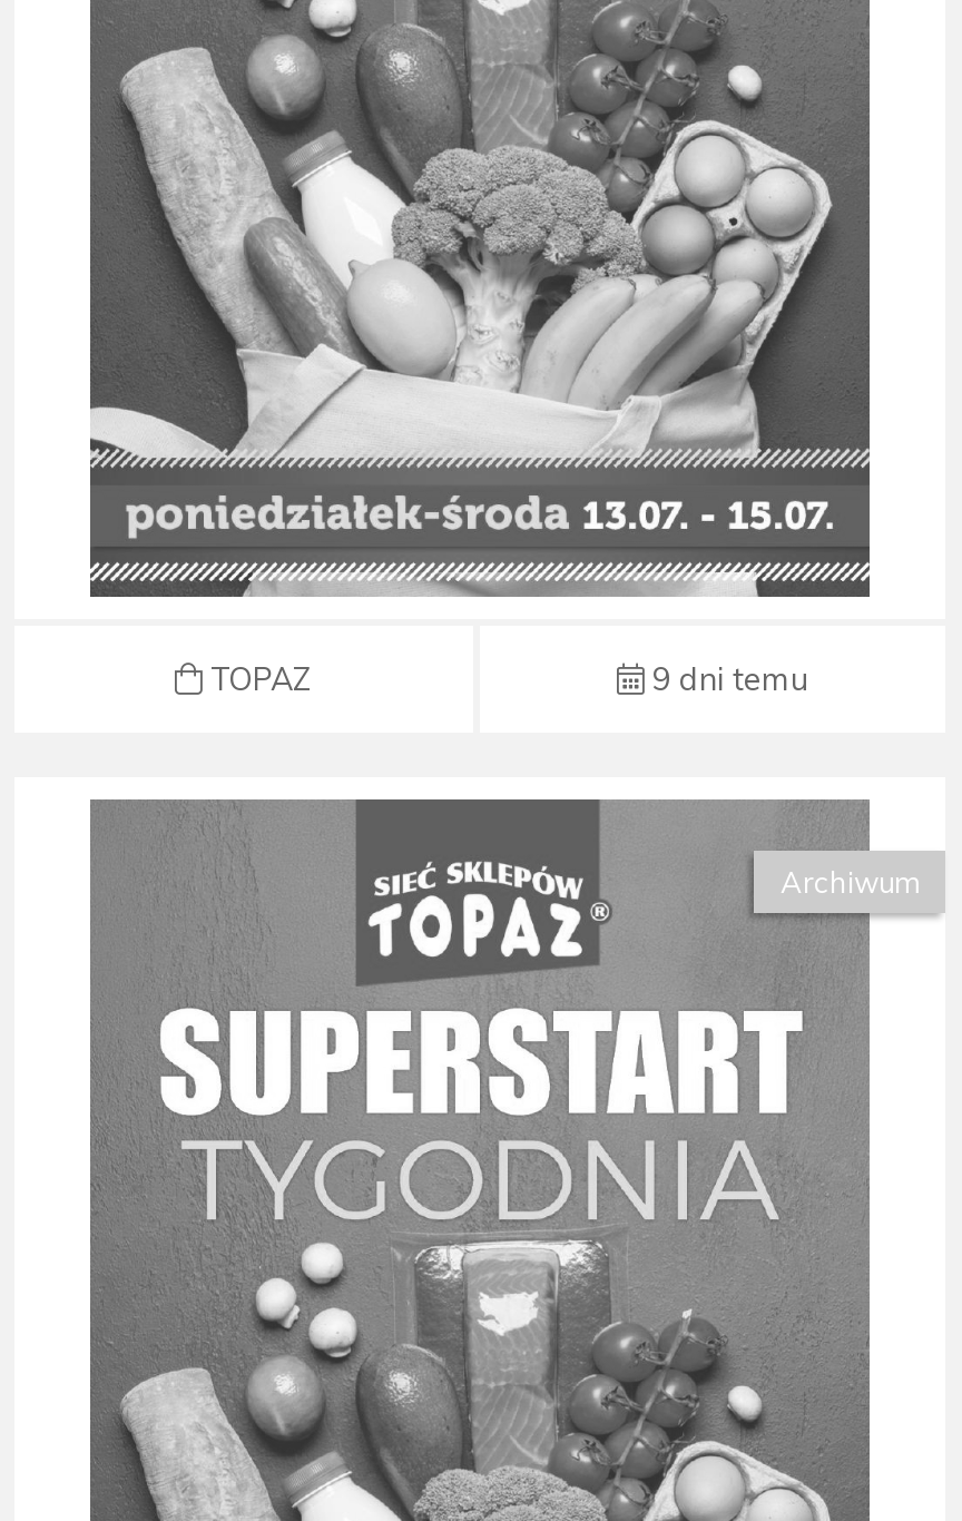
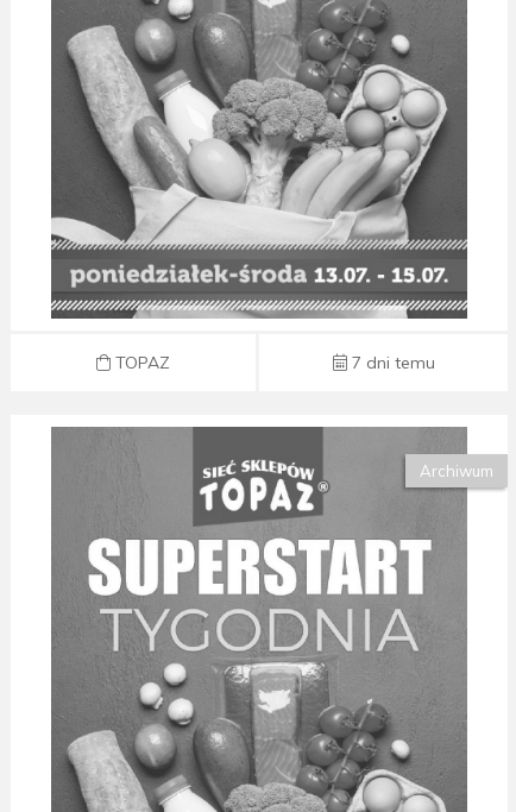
[644,659,808,699] 9 dni temu -> [347,352,435,373] 7 dni temu

